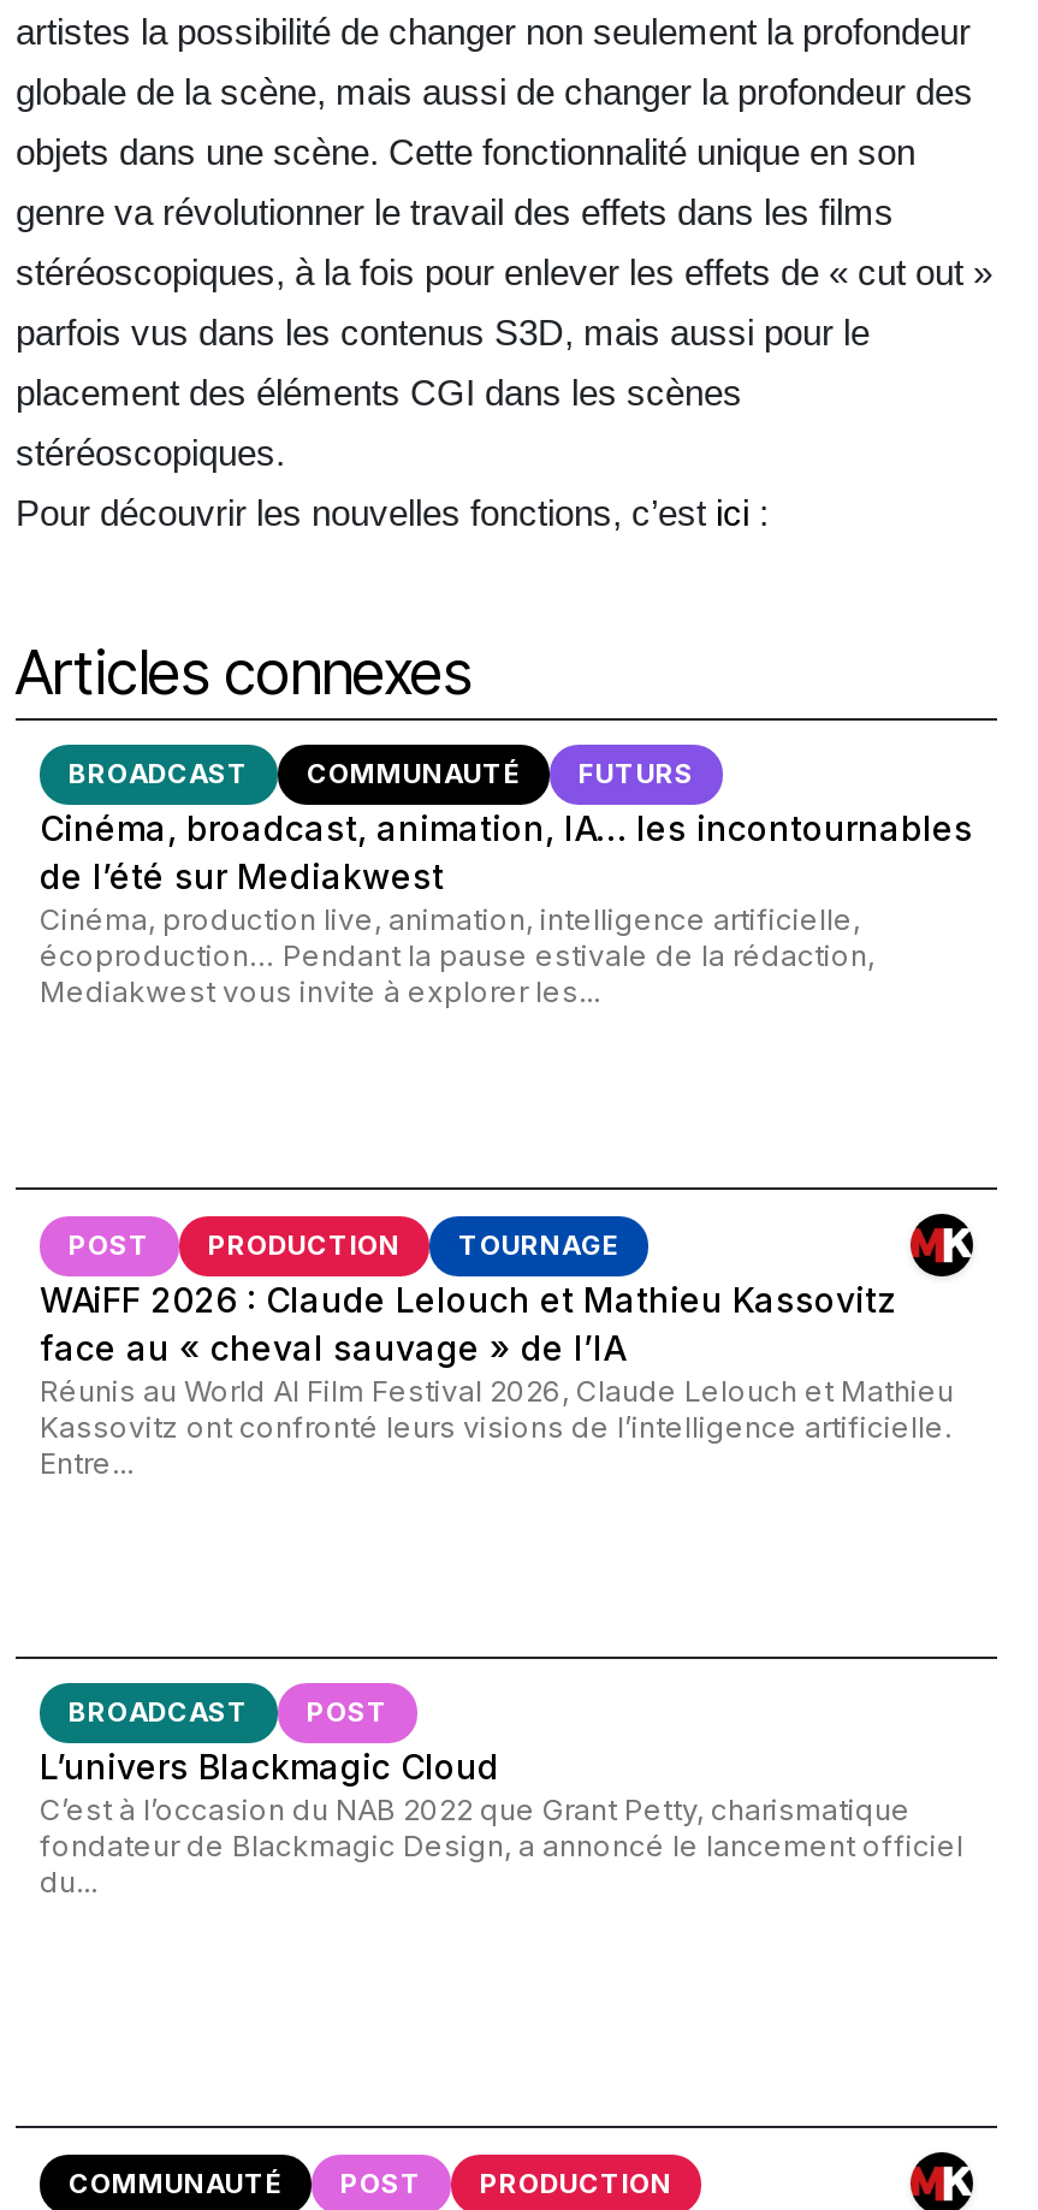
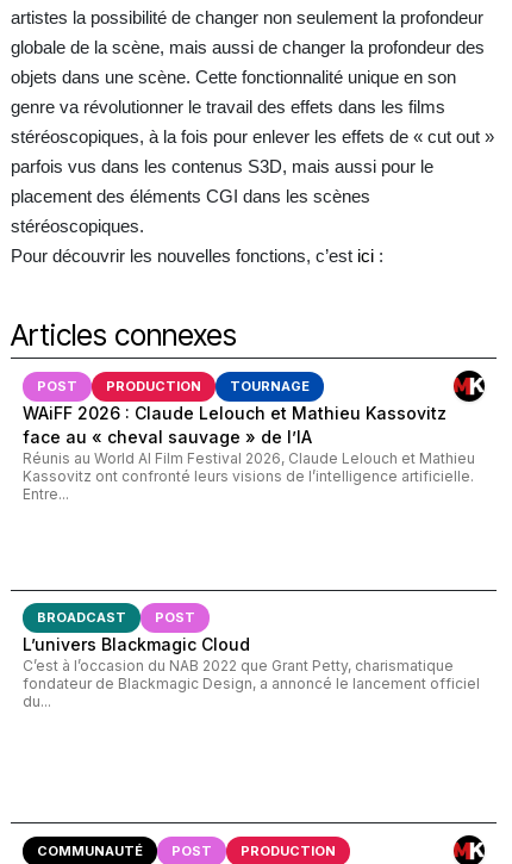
[40,757,973,1009] BROADCAST | COMMUNAUTÉ | FUTURS | Cinéma, broadcast, animation, IA… les incontournables | de l’été sur Mediakwest | Cinéma, production live, animation, intelligence artificielle, | écoproduction… Pendant la pause estivale de la rédaction, | Mediakwest vous invite à explorer les... -> none

